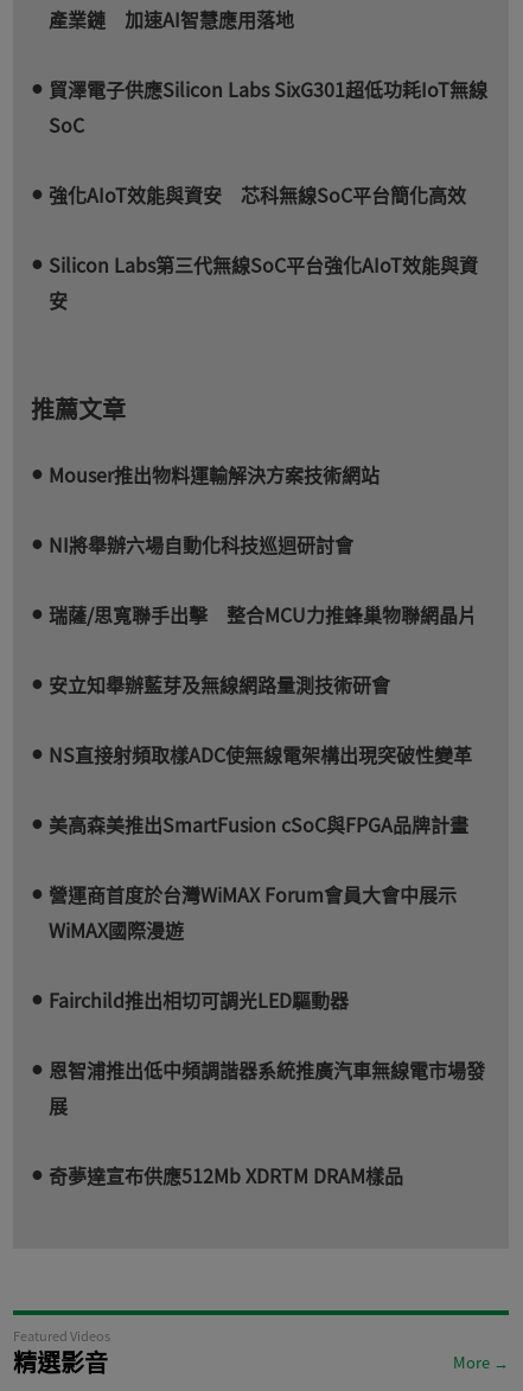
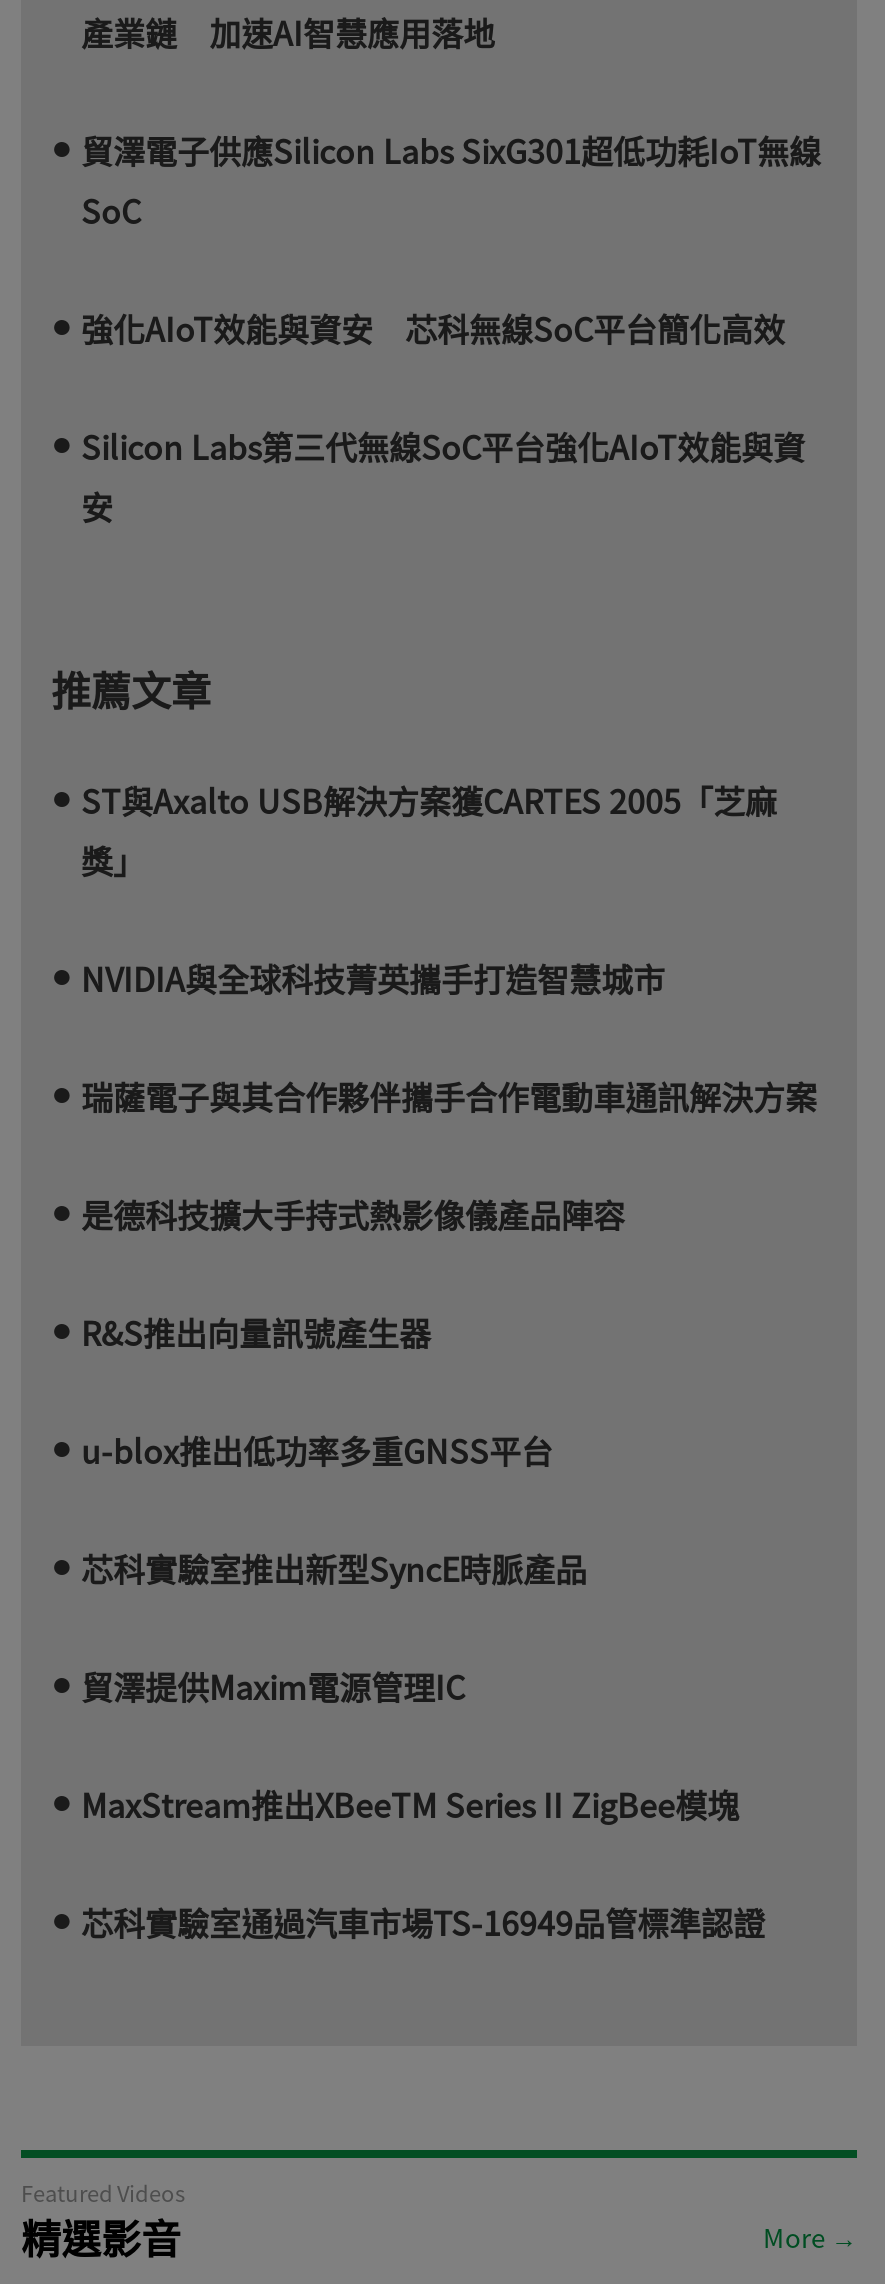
[49,460,380,488] Mouser推出物料運輸解決方案技術網站 -> [81,775,777,883] ST與Axalto USB解決方案獲CARTES 2005「芝麻 | 獎」
[49,530,353,558] NI將舉辦六場自動化科技巡迴研討會 -> [81,953,665,1001] NVIDIA與全球科技菁英攜手打造智慧城市
[49,600,477,628] 瑞薩/思寬聯手出擊 整合MCU力推蜂巢物聯網晶片 -> [81,1071,817,1119] 瑞薩電子與其合作夥伴攜手合作電動車通訊解決方案
[49,670,390,698] 安立知舉辦藍芽及無線網路量測技術研會 -> [81,1189,625,1237] 是德科技擴大手持式熱影像儀產品陣容
[49,739,472,768] NS直接射頻取樣ADC使無線電架構出現突破性變革 -> [81,1307,431,1355] R&S推出向量訊號產生器
[49,809,468,838] 美高森美推出SmartFusion cSoC與FPGA品牌計畫 -> [81,1425,553,1473] u-blox推出低功率多重GNSS平台
[49,879,457,943] 營運商首度於台灣WiMAX Forum會員大會中展示 | WiMAX國際漫遊 -> [81,1543,587,1591] 芯科實驗室推出新型SyncE時脈產品
[49,985,349,1013] Fairchild推出相切可調光LED驅動器 -> [81,1661,465,1709] 貿澤提供Maxim電源管理IC
[49,1055,485,1119] 恩智浦推出低中頻調諧器系統推廣汽車無線電市場發 | 展 -> [81,1779,739,1827] MaxStream推出XBeeTM Series II ZigBee模塊
[49,1160,403,1189] 奇夢達宣布供應512Mb XDRTM DRAM樣品 -> [81,1897,765,1945] 芯科實驗室通過汽車市場TS-16949品管標準認證

